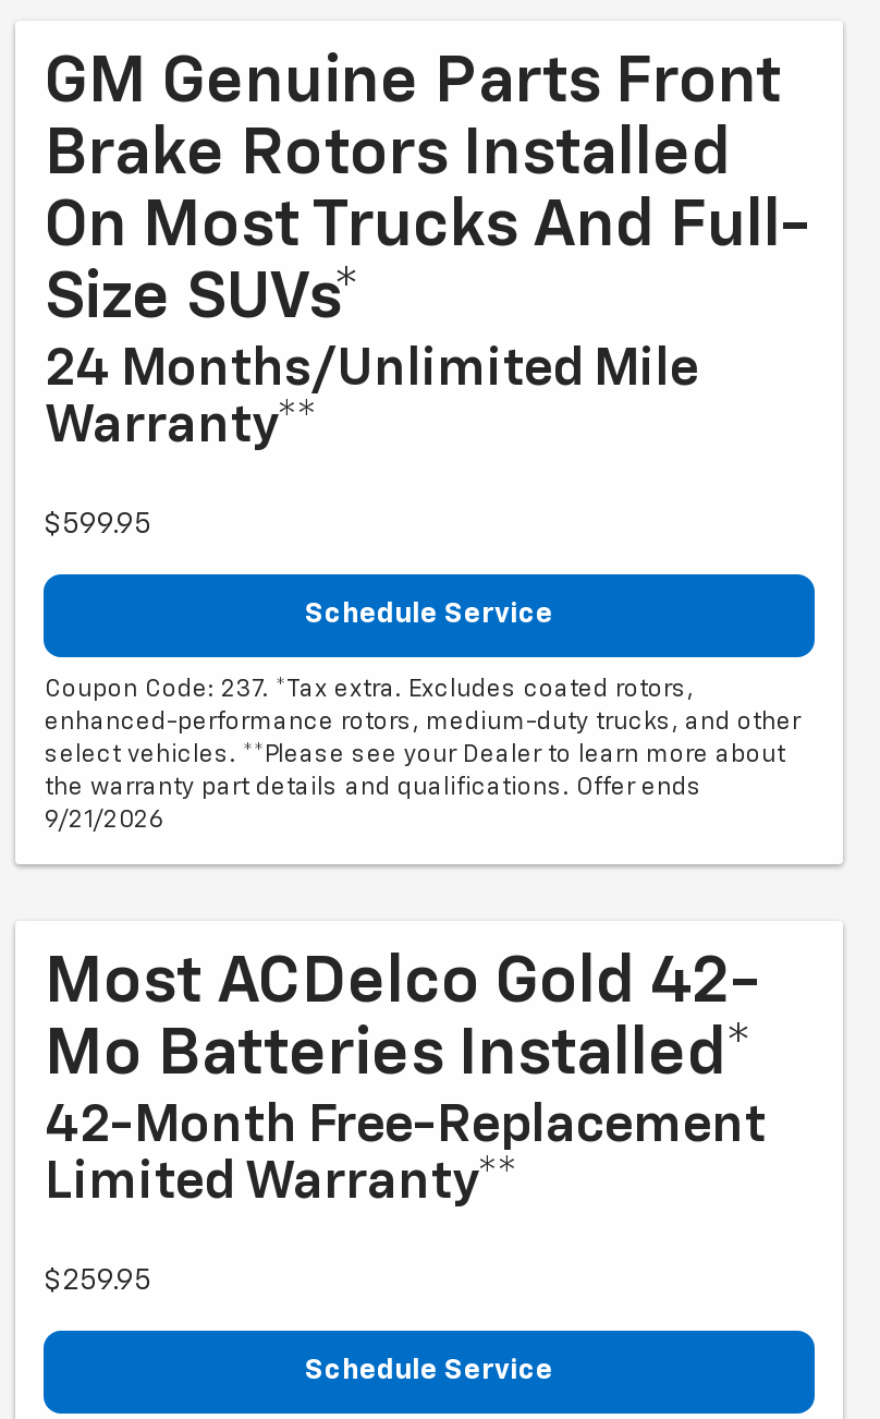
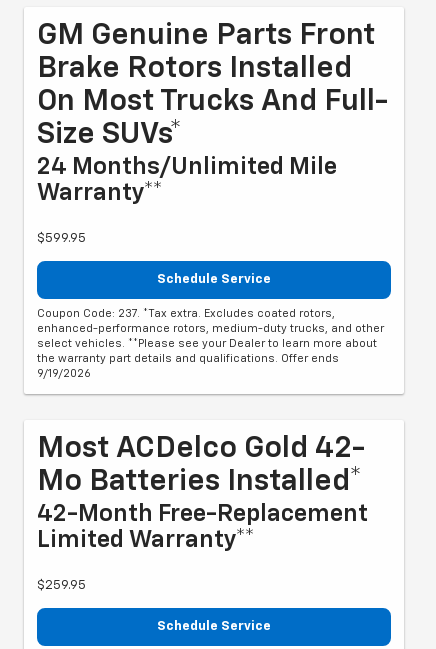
[45,806,164,830] 9/21/2026 -> [37,367,91,378] 9/19/2026

